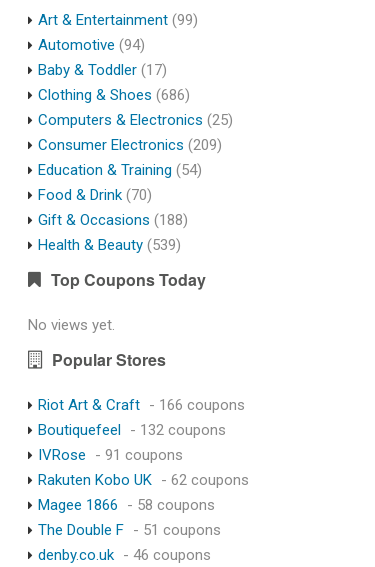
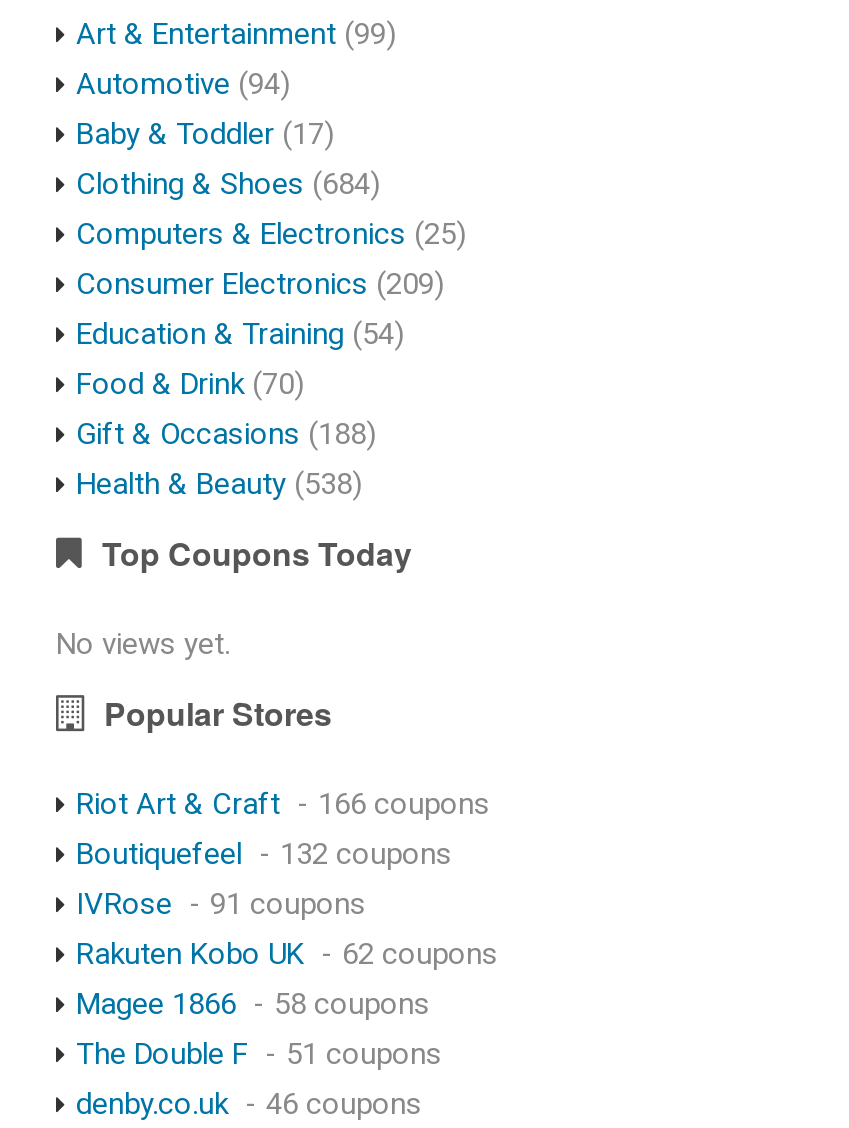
[38,86,190,104] Clothing & Shoes (686) -> [76,165,380,201] Clothing & Shoes (684)
[38,236,181,254] Health & Beauty (539) -> [76,465,362,501] Health & Beauty (538)

